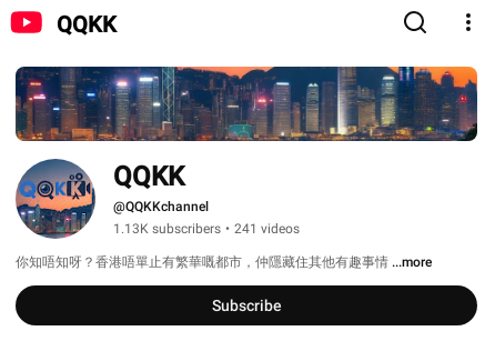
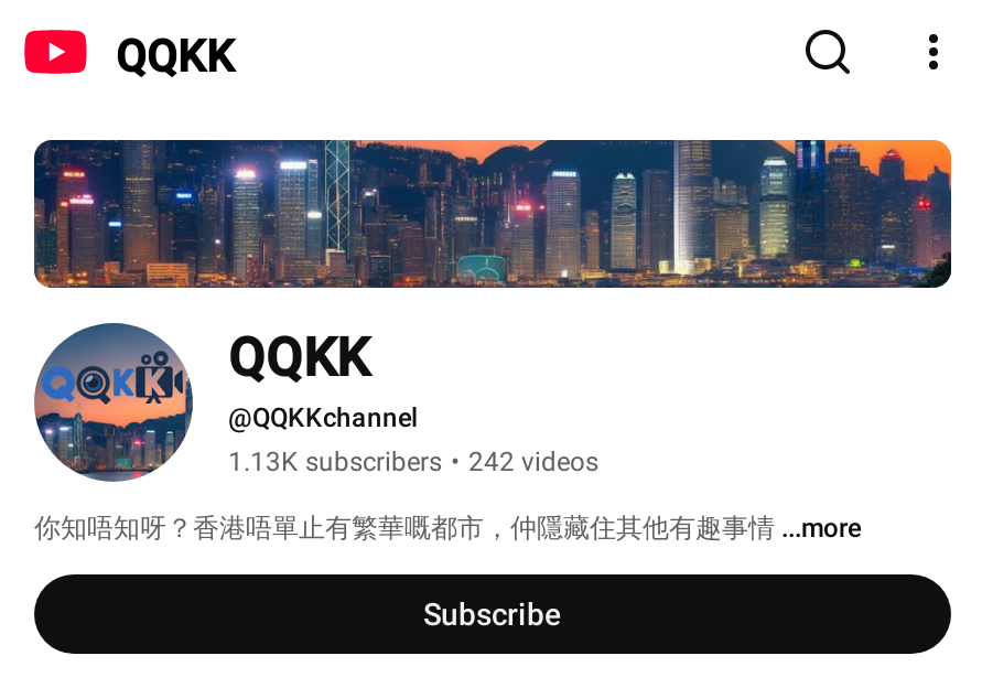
[113,221,300,237] 1.13K subscribers • 241 videos -> [228,447,598,477] 1.13K subscribers • 242 videos

